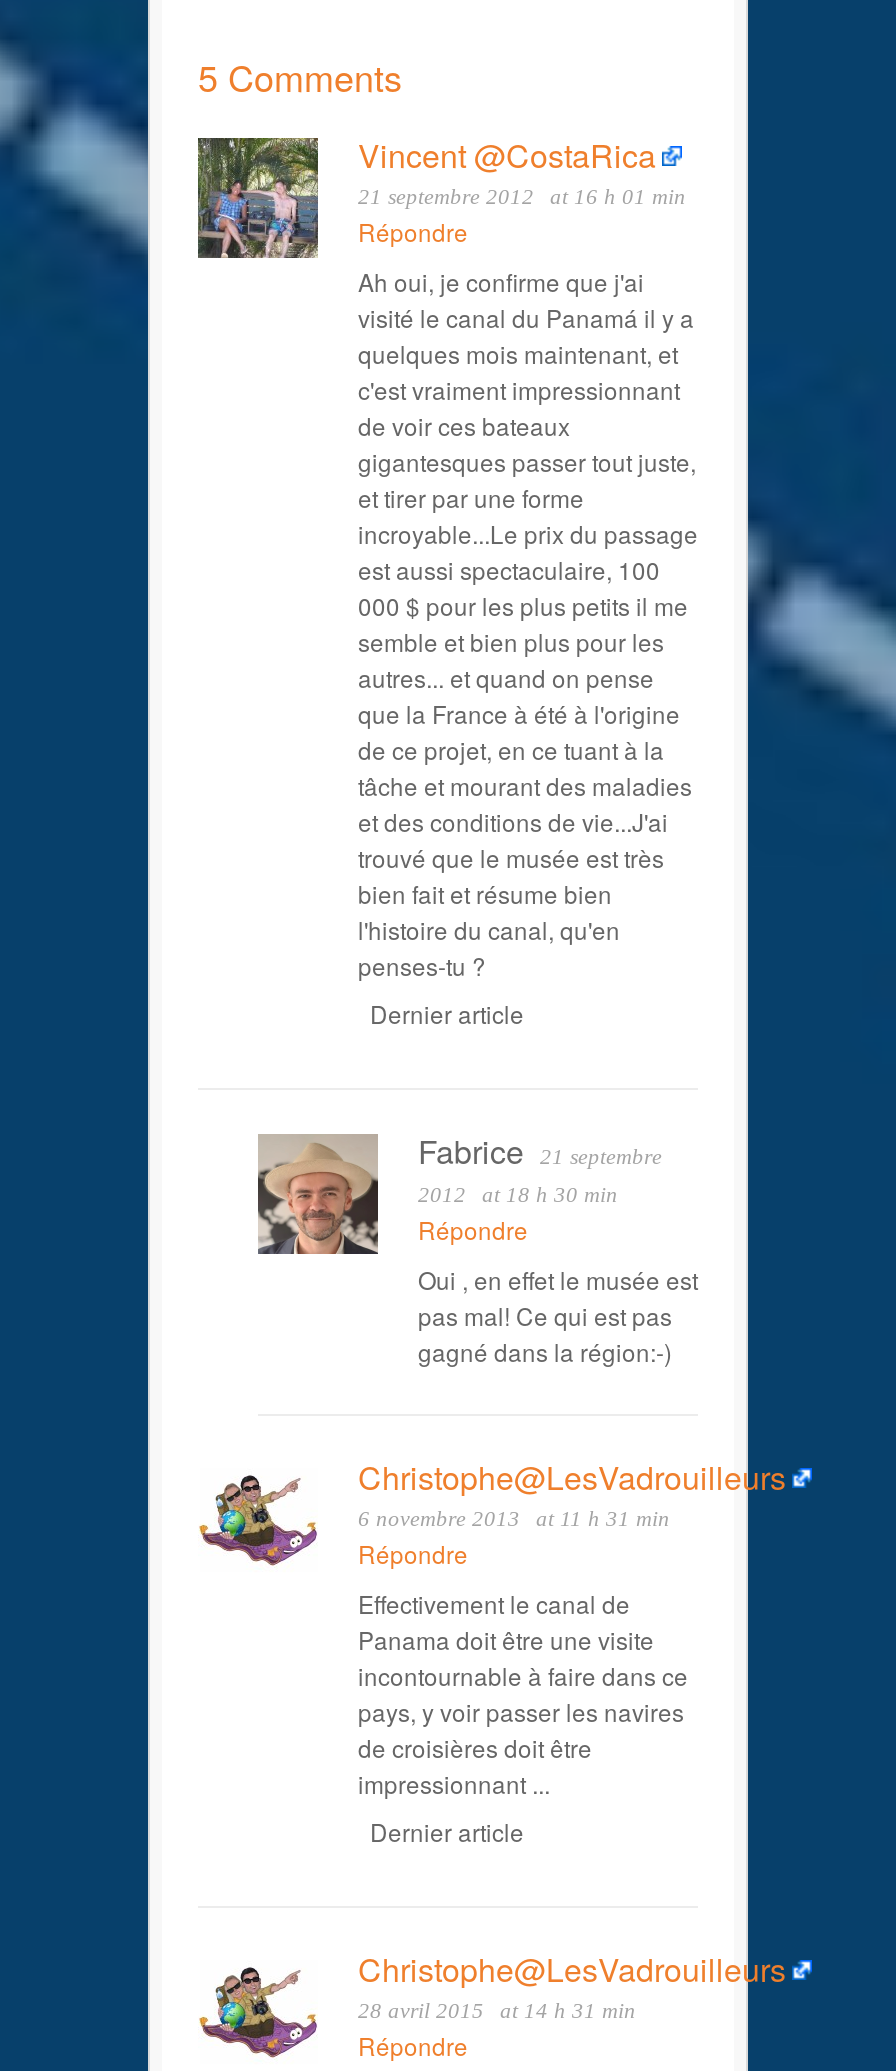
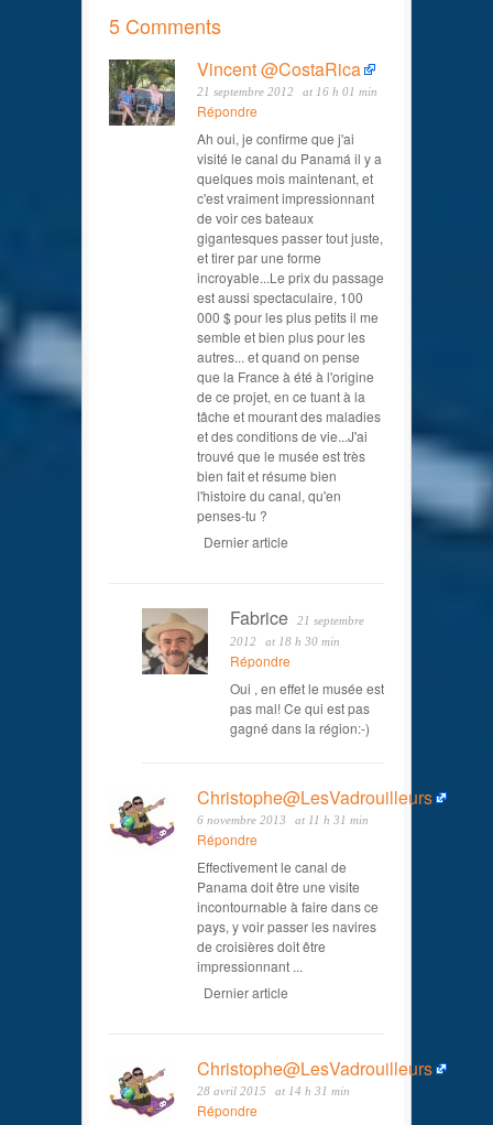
[6,48,150,248] [image] -> none
[748,532,890,724] [image] -> none
none -> [3,301,83,403] [image]
none -> [410,437,490,529] [image]

